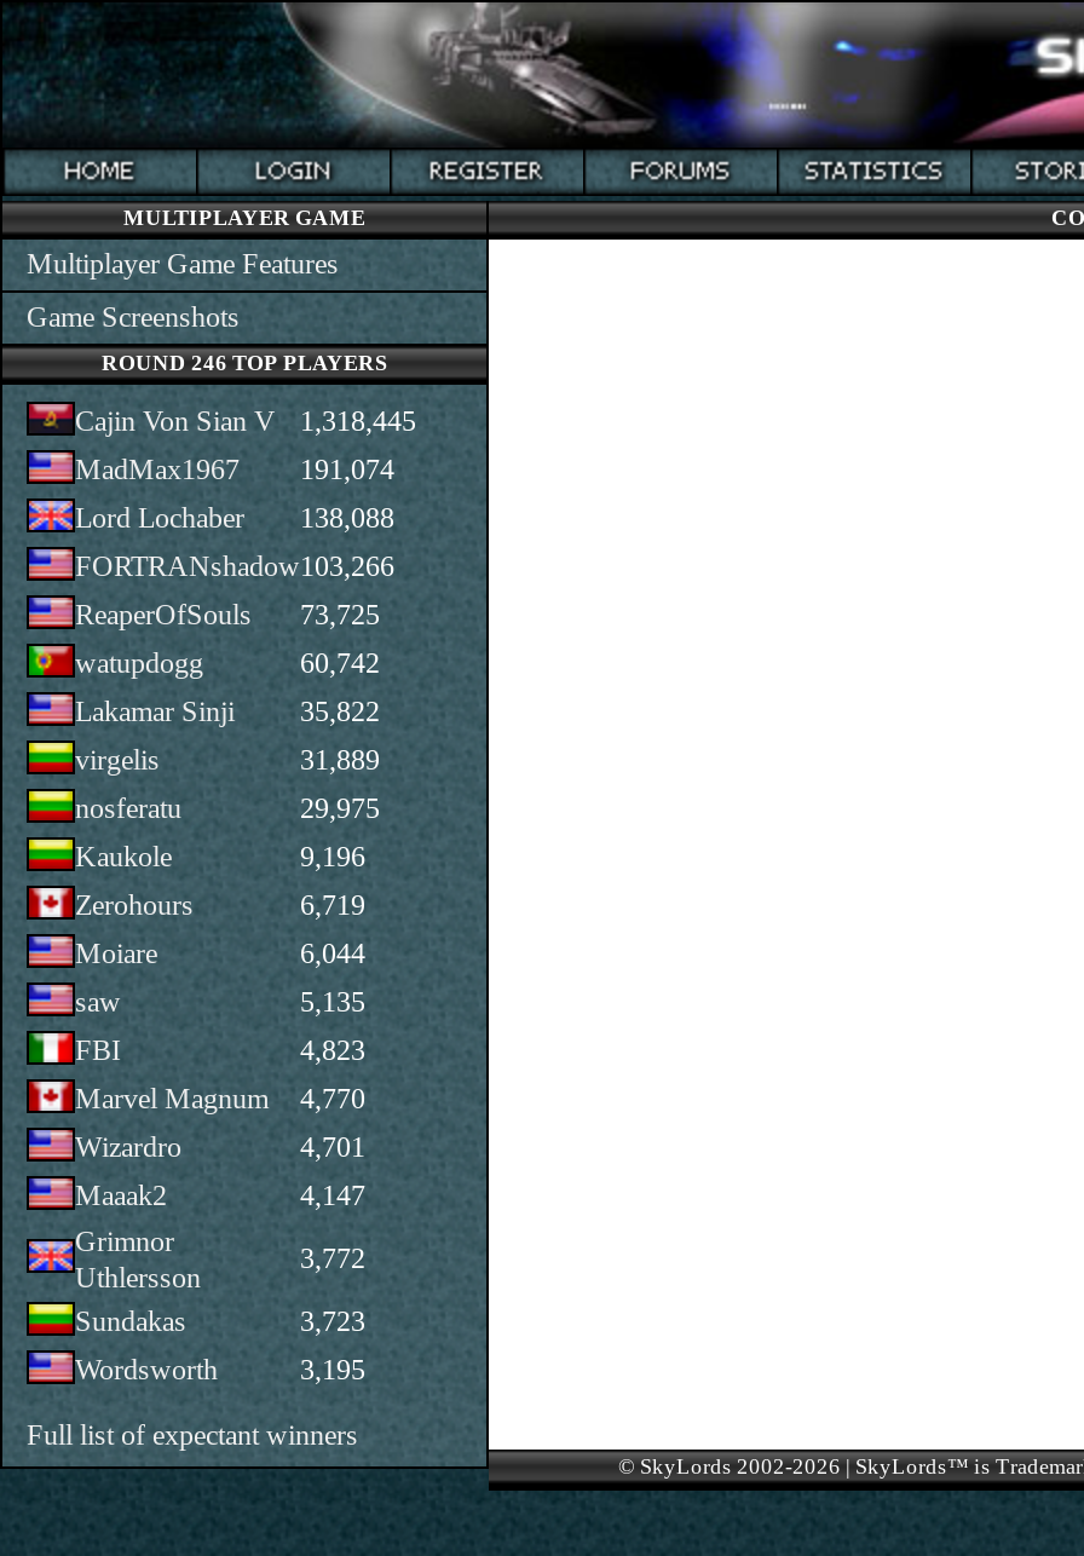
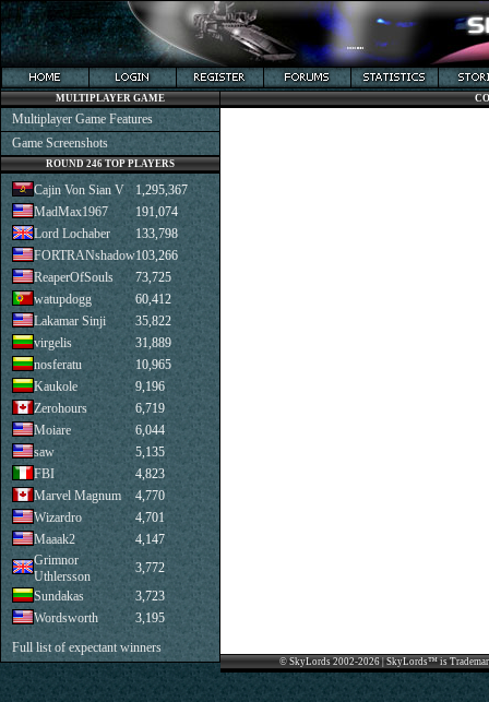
[75,404,416,438] Cajin Von Sian V 1,318,445 -> [34,182,188,198] Cajin Von Sian V 1,295,367
[75,501,394,535] Lord Lochaber 138,088 -> [34,226,178,241] Lord Lochaber 133,798
[300,646,380,680] 60,742 -> [135,291,171,307] 60,412
[300,791,380,825] 29,975 -> [135,357,171,372] 10,965

